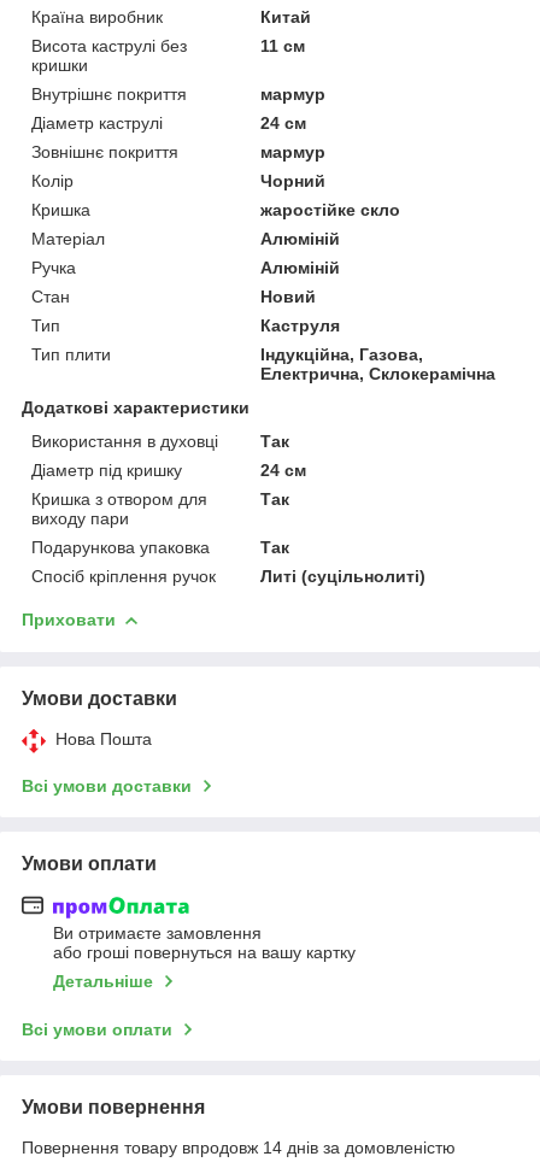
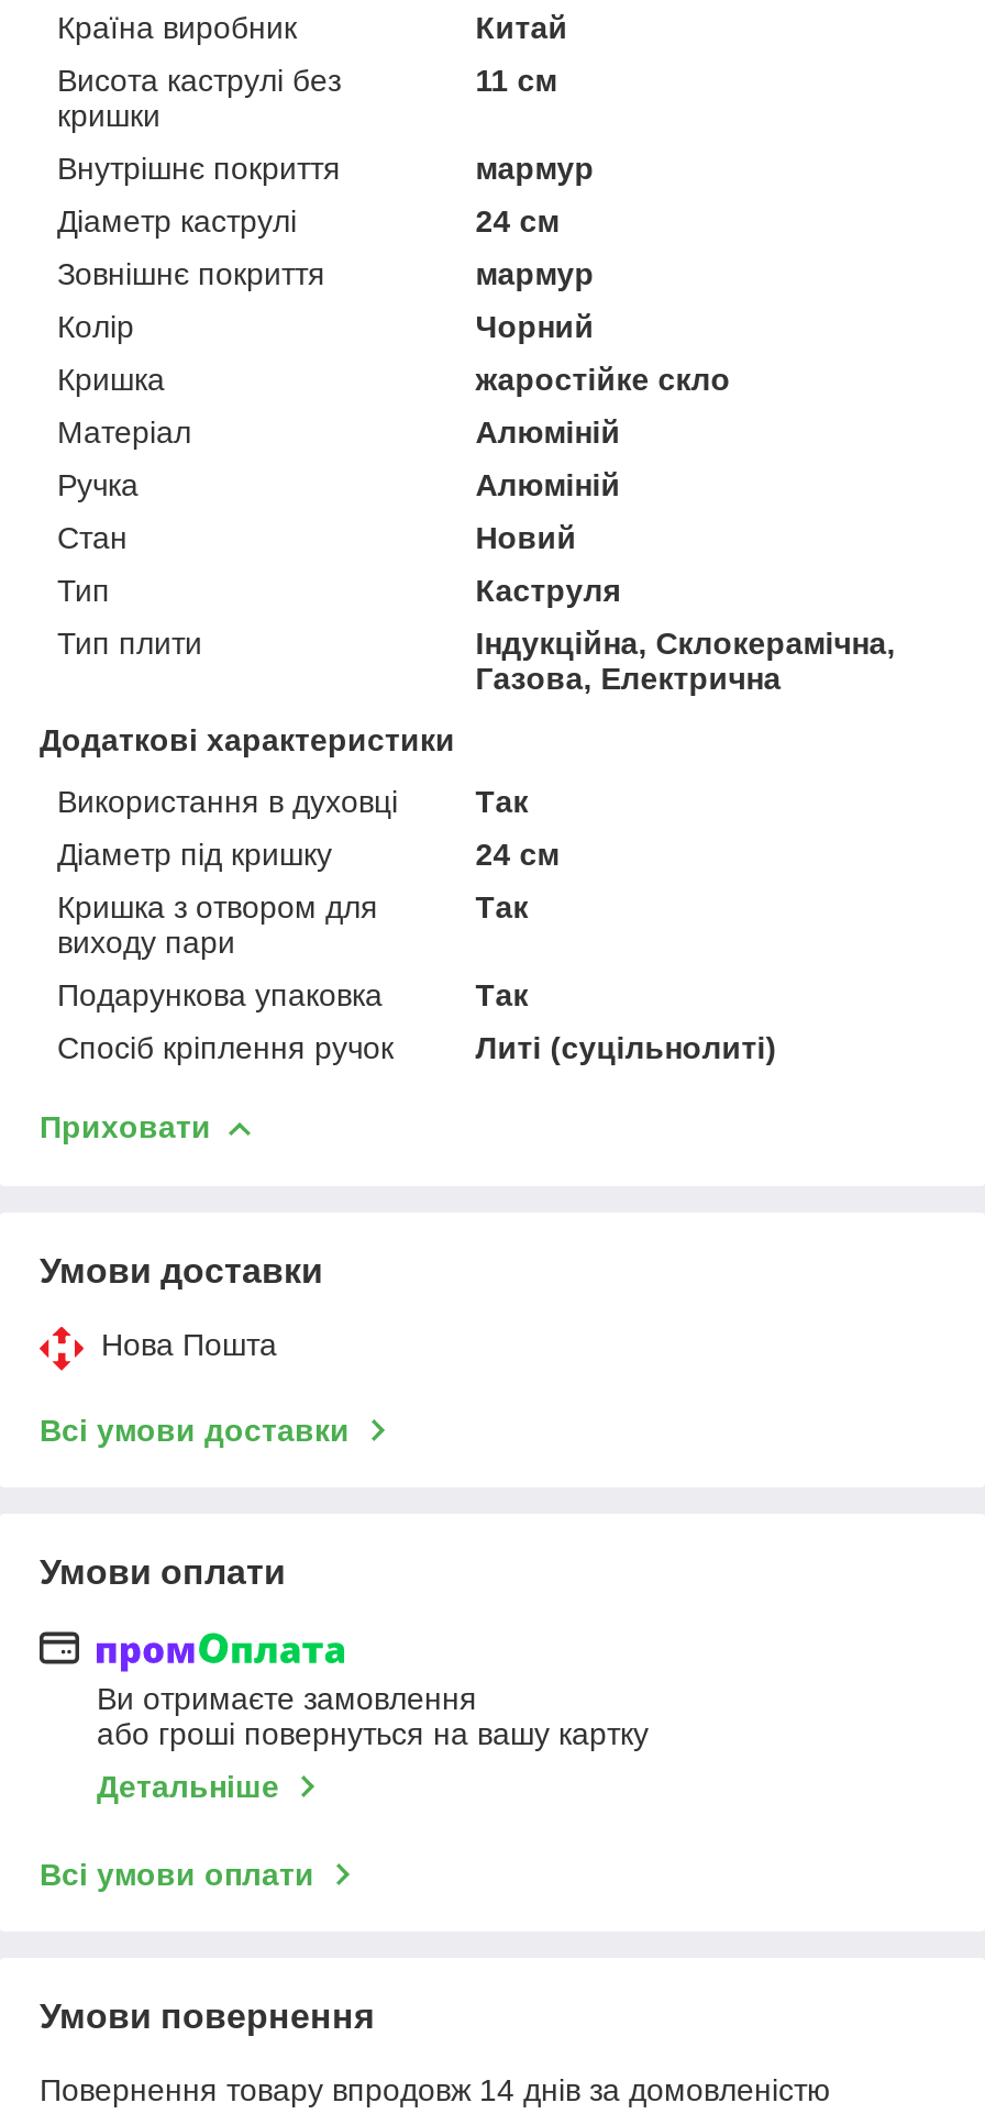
[261,344,496,383] Індукційна, Газова, | Електрична, Склокерамічна -> [475,625,895,695] Індукційна, Склокерамічна, | Газова, Електрична

